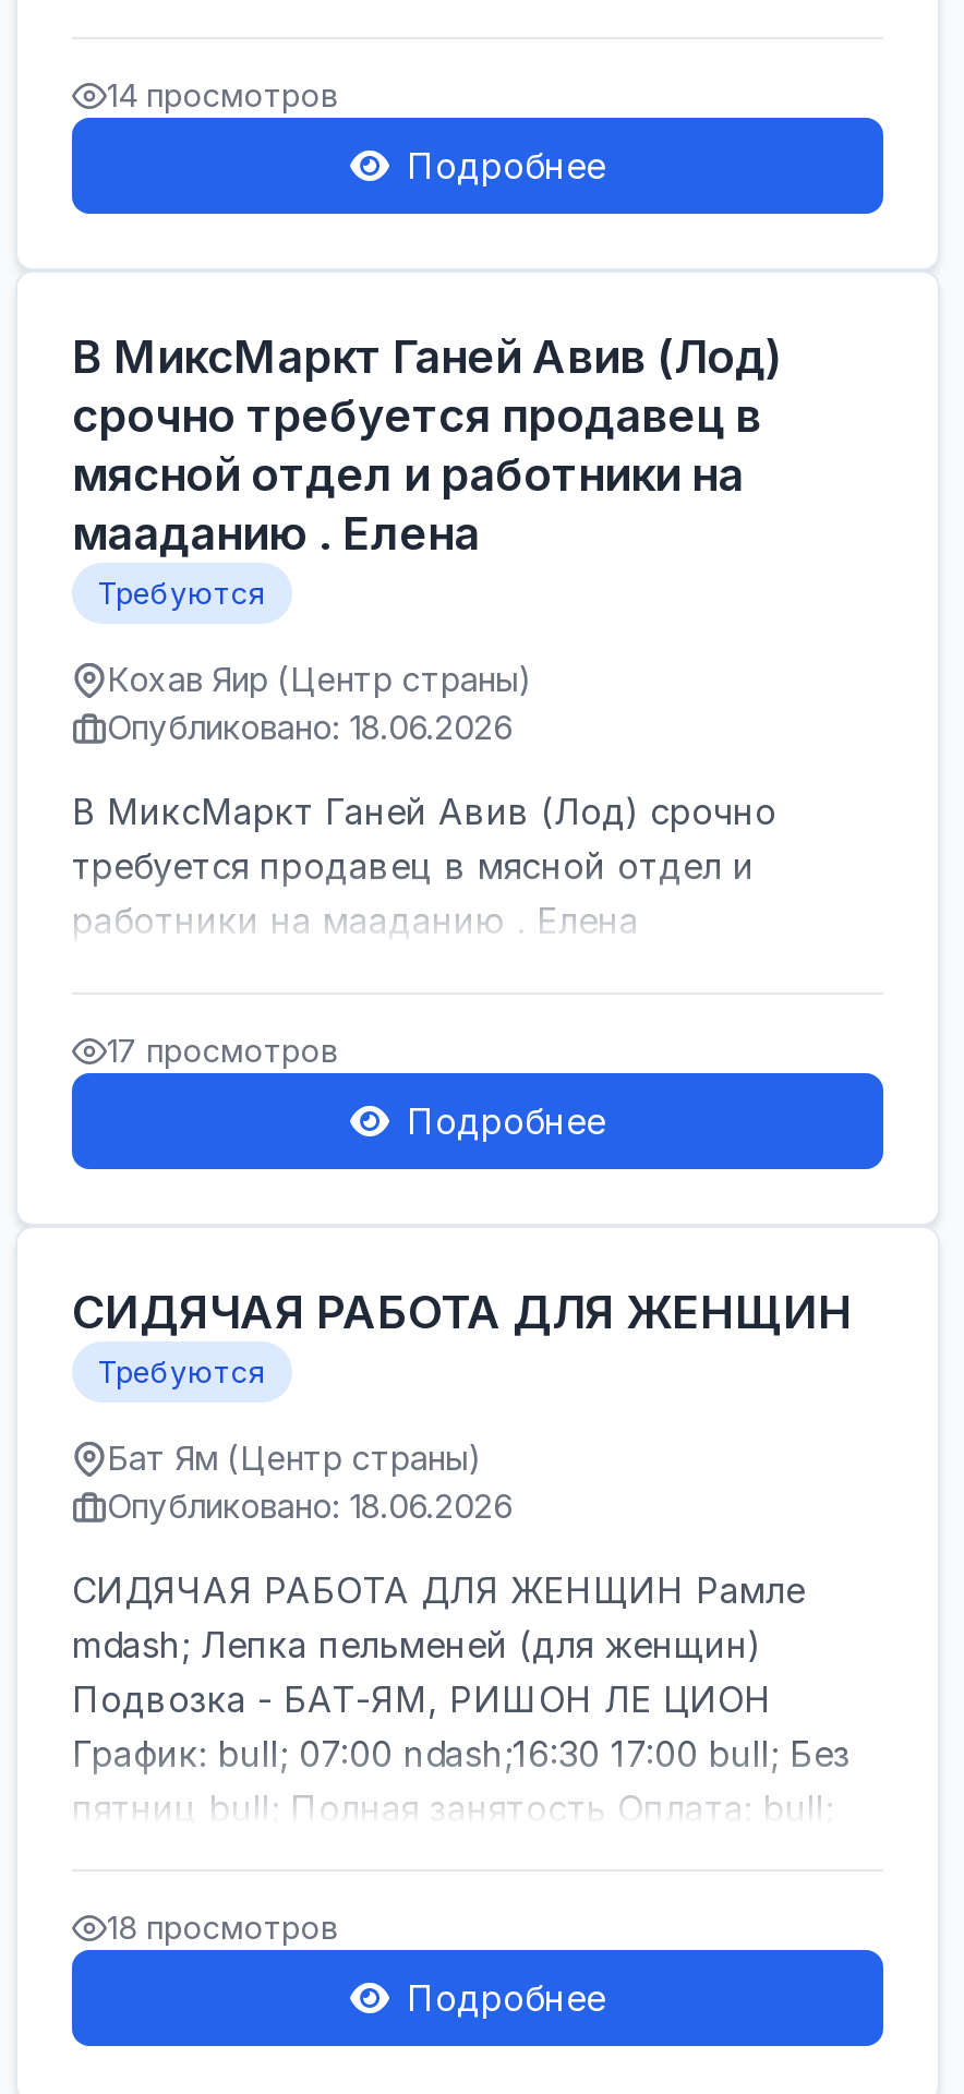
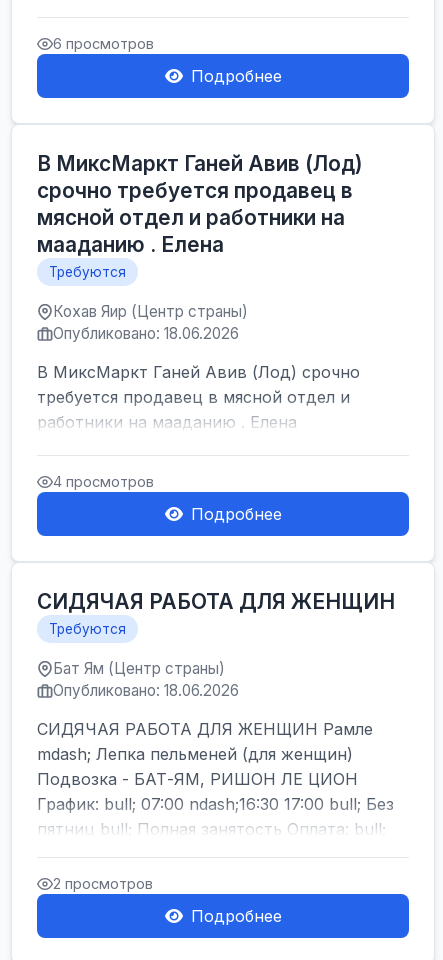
[107,76,338,113] 14 просмотров -> [53,35,154,52] 6 просмотров
[107,1032,338,1069] 17 просмотров -> [53,473,154,490] 4 просмотров
[107,1909,338,1946] 18 просмотров -> [53,875,153,892] 2 просмотров

